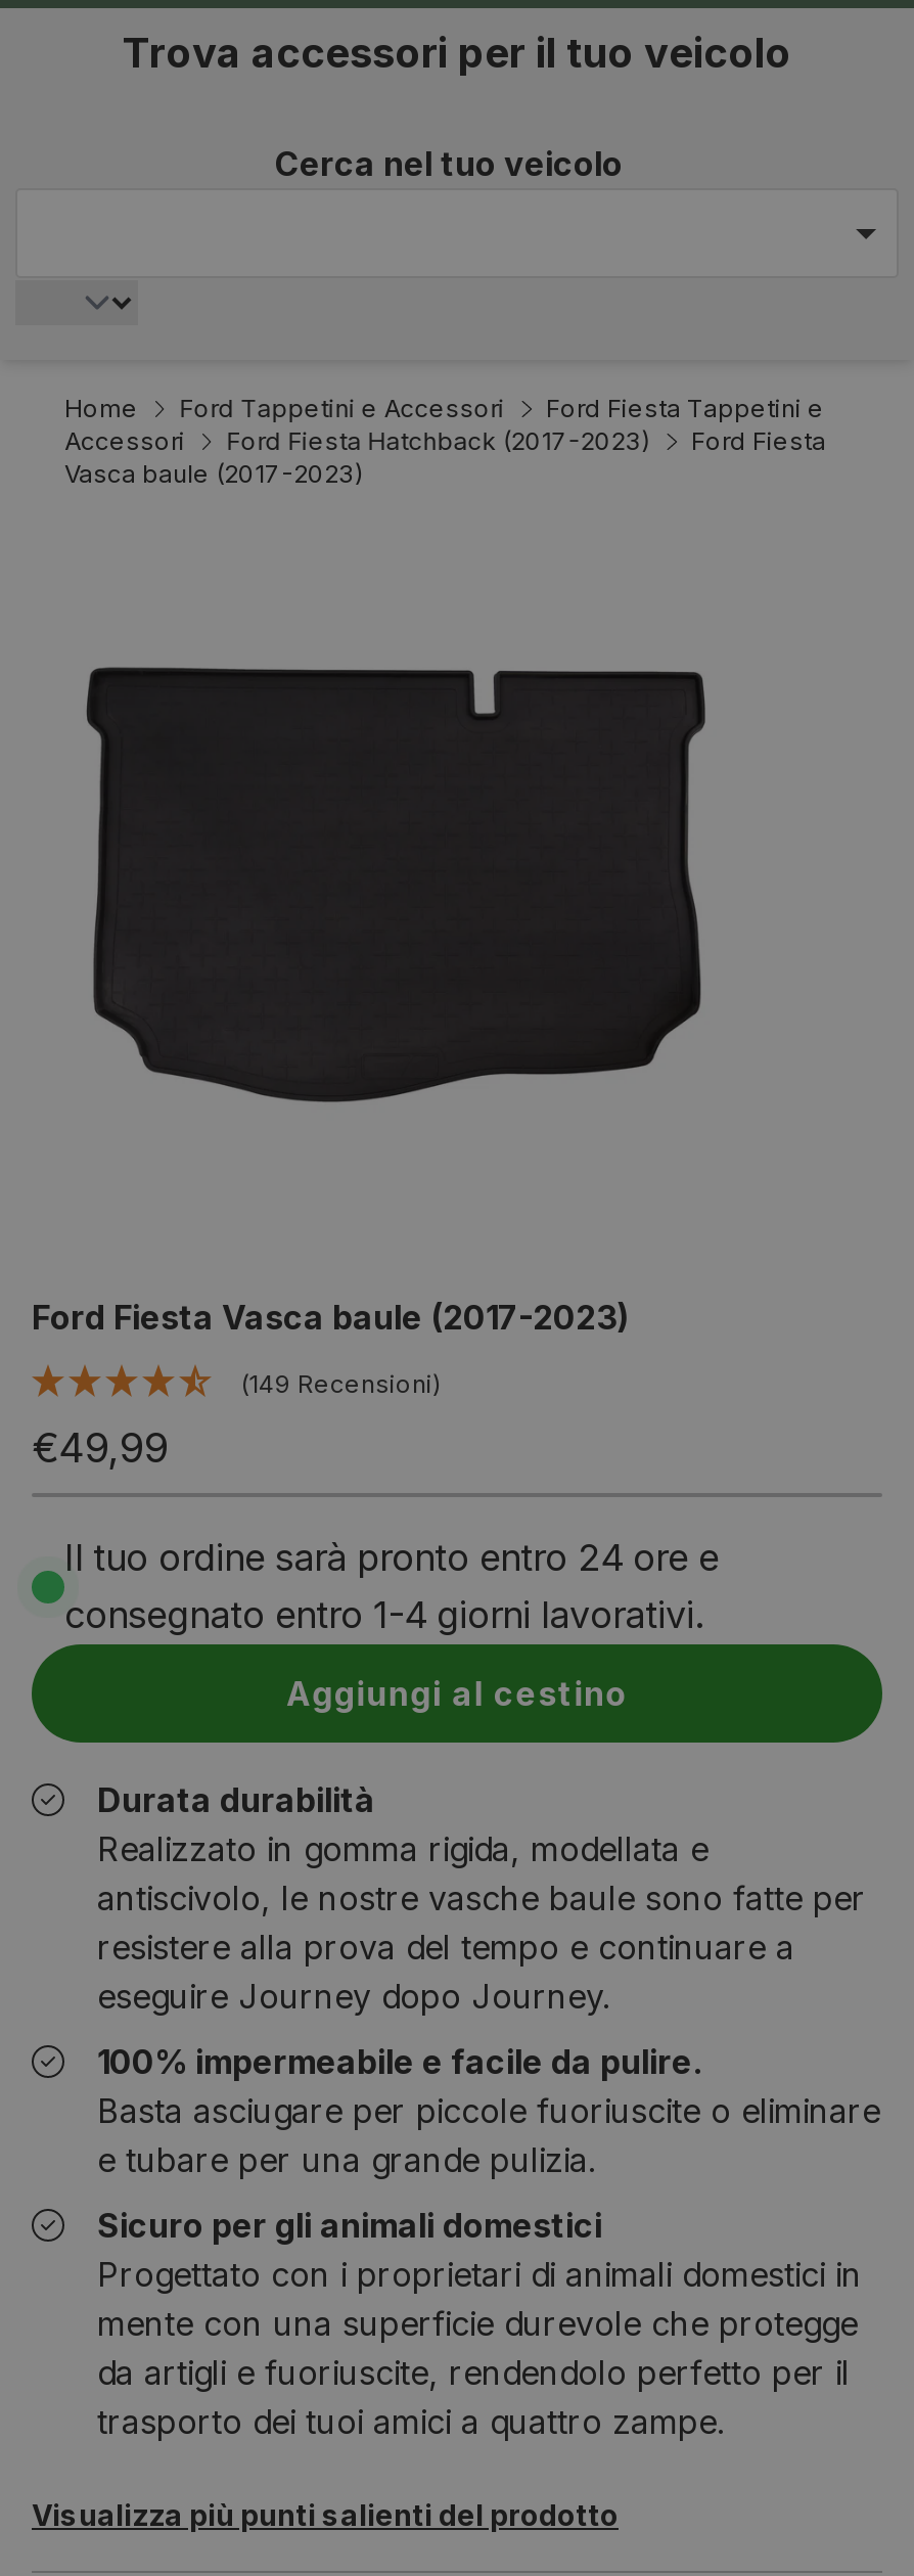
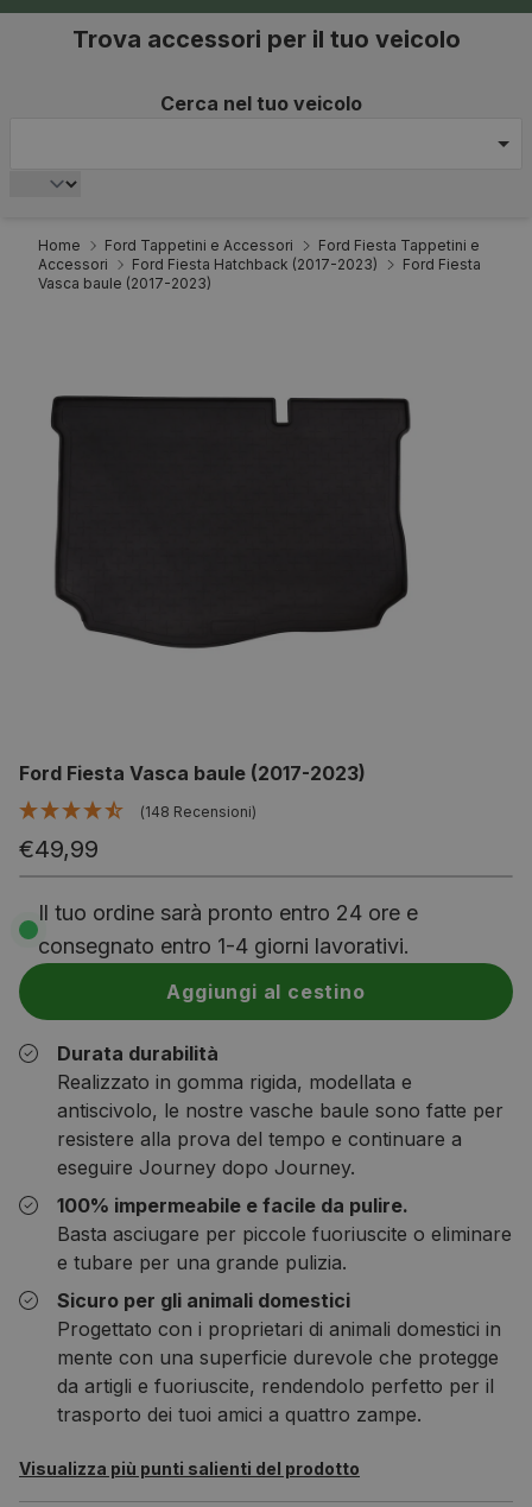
[240,1369,441,1400] (149 Recensioni) -> [140,803,256,821] (148 Recensioni)

